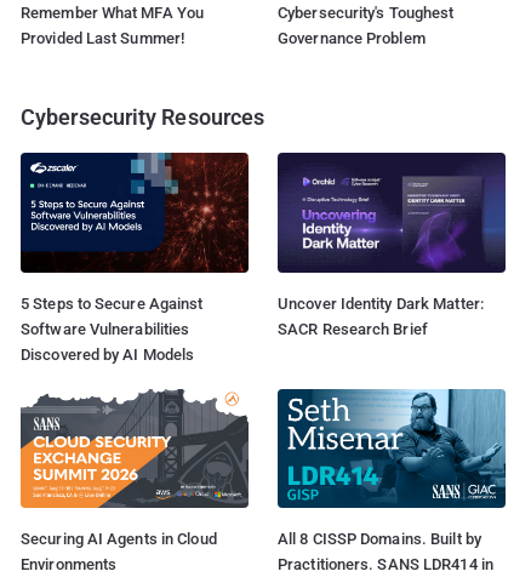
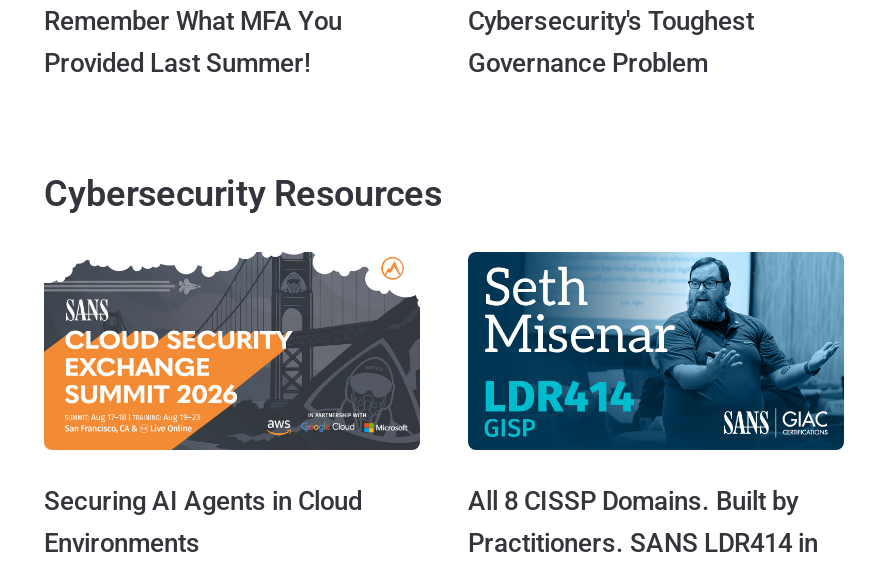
[19,152,250,363] [image] | 5 Steps to Secure Against | Software Vulnerabilities | Discovered by AI Models -> none
[278,152,507,338] [image] | Uncover Identity Dark Matter: | SACR Research Brief -> none

